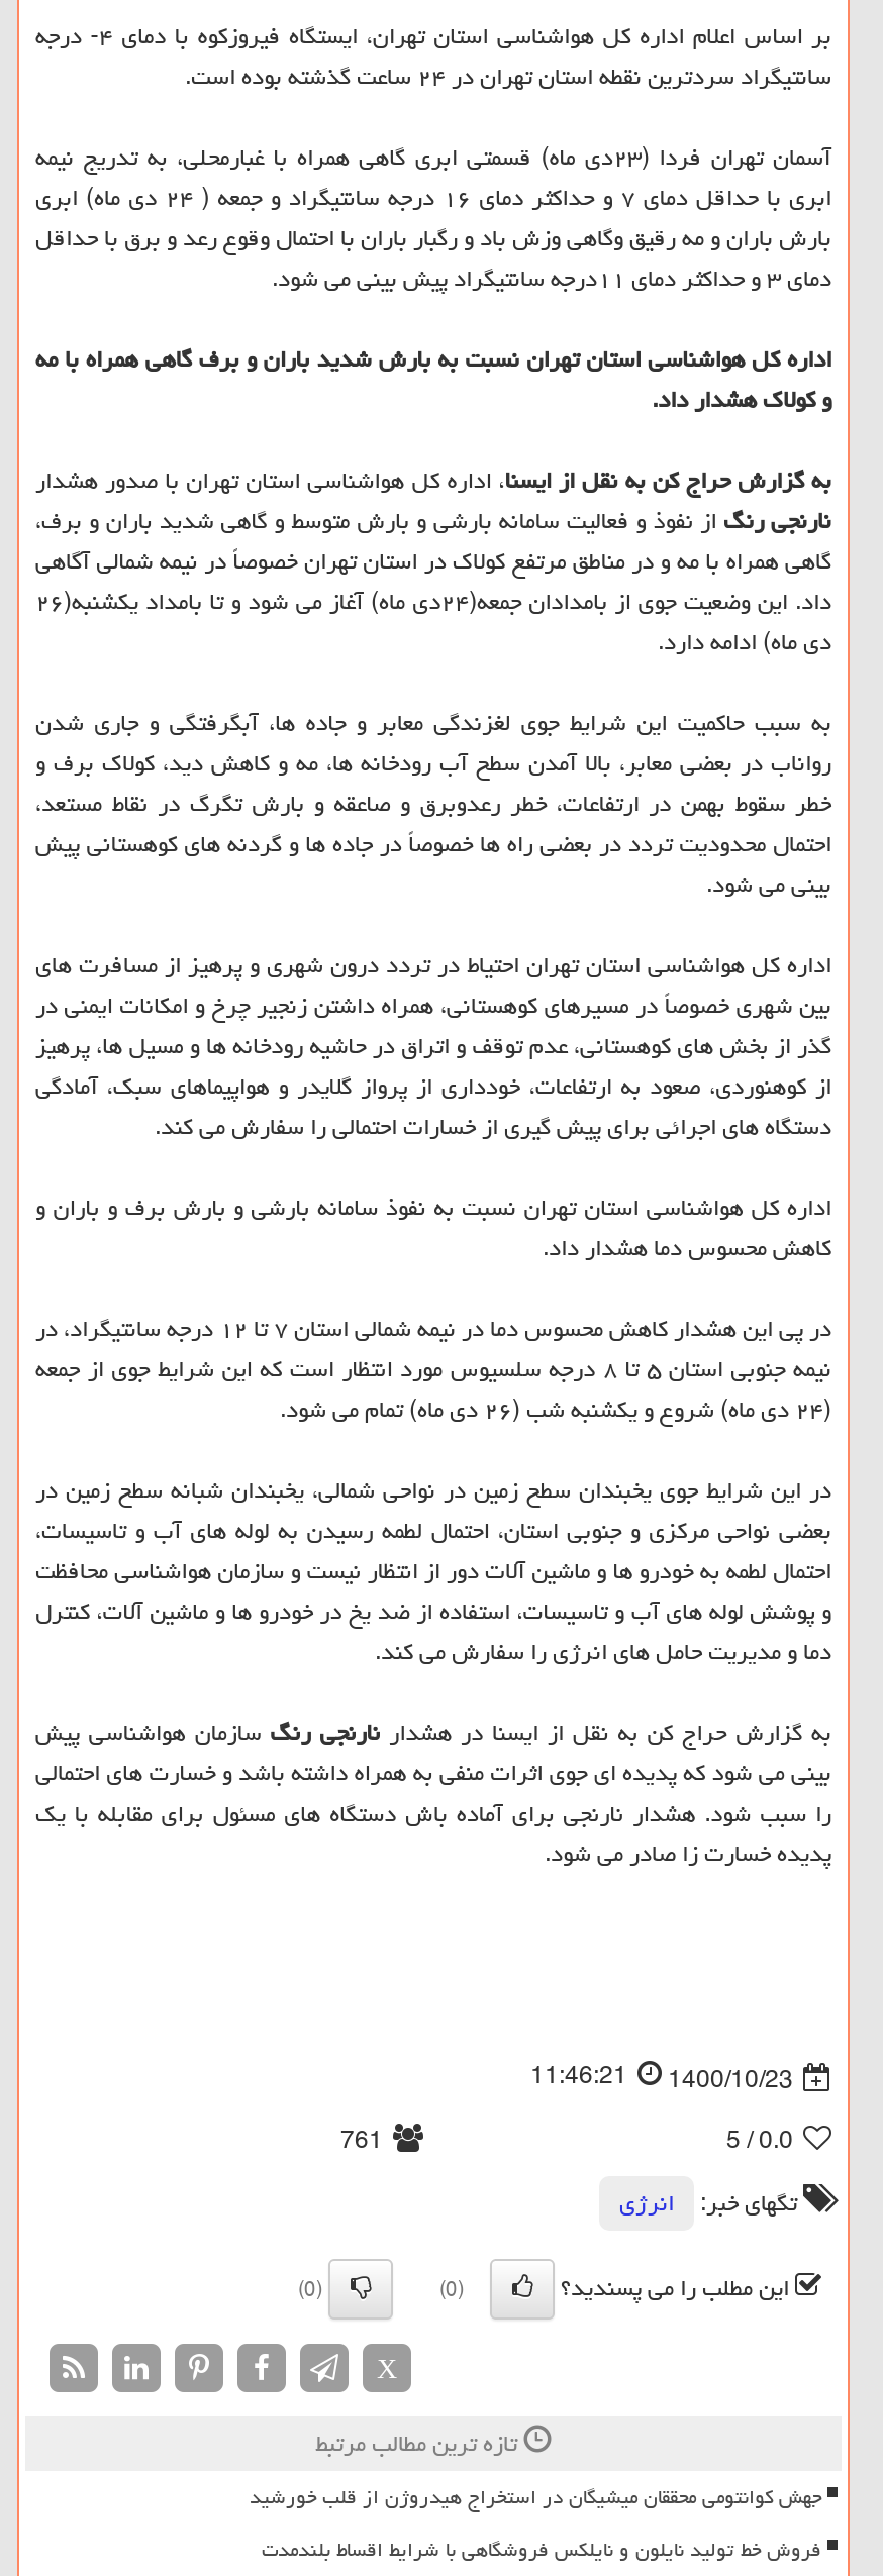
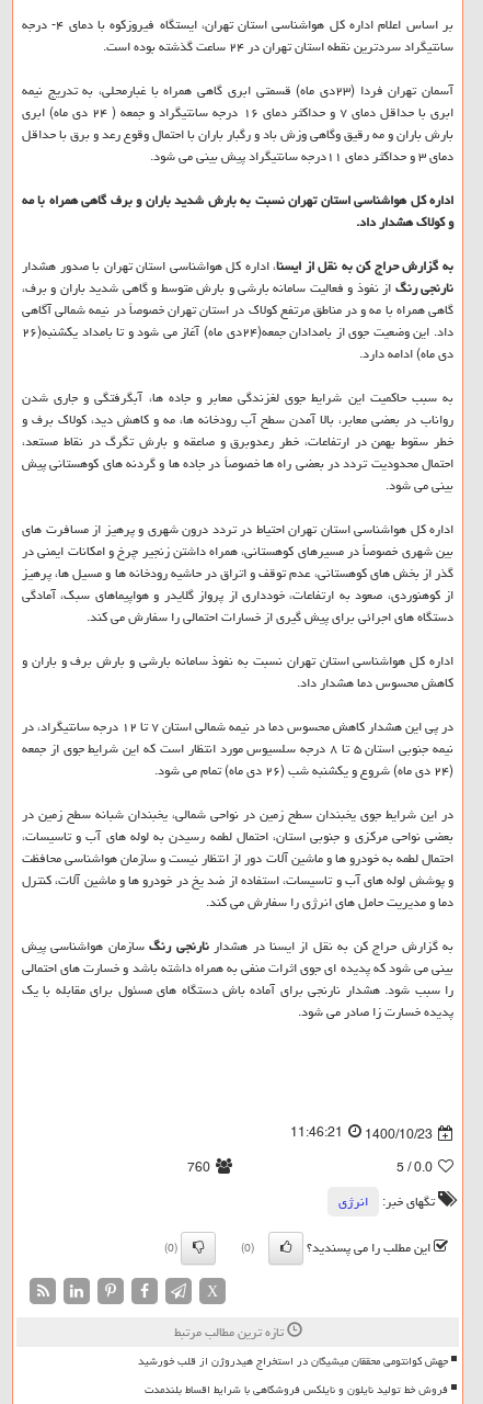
[340,2117,383,2163] 761 -> [187,1155,210,1180] 760

